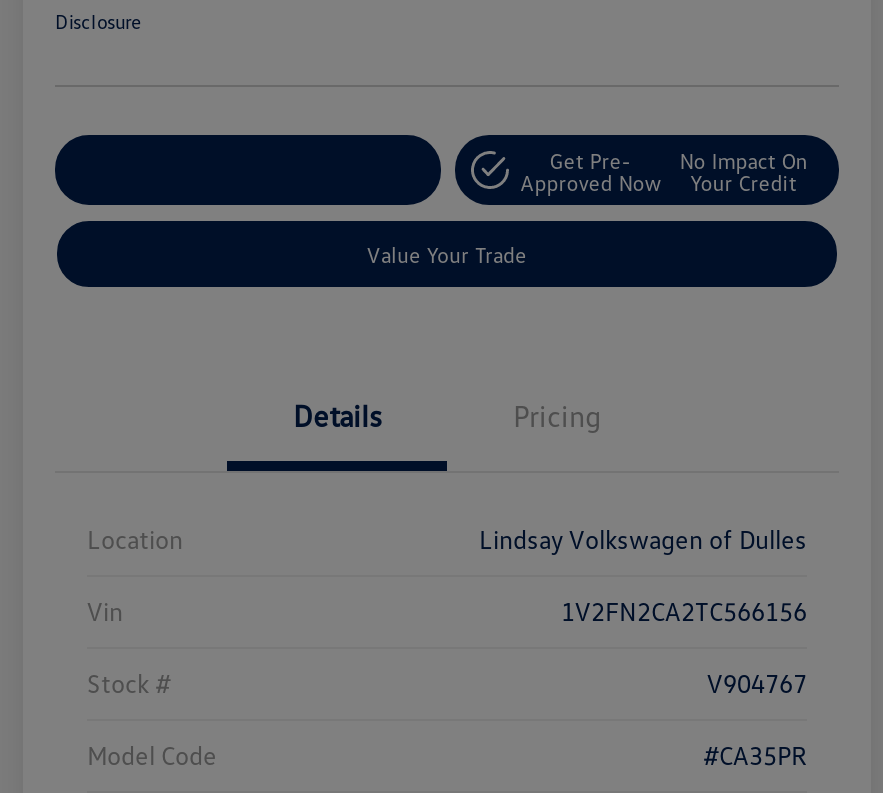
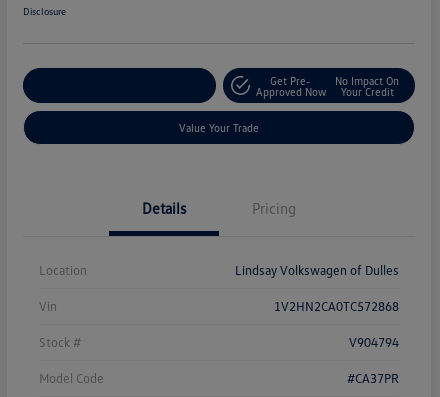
[561,595,807,627] 1V2FN2CA2TC566156 -> [274,298,399,314] 1V2HN2CA0TC572868
[707,667,807,699] V904767 -> [349,334,399,350] V904794
[703,739,807,771] #CA35PR -> [347,370,399,386] #CA37PR

